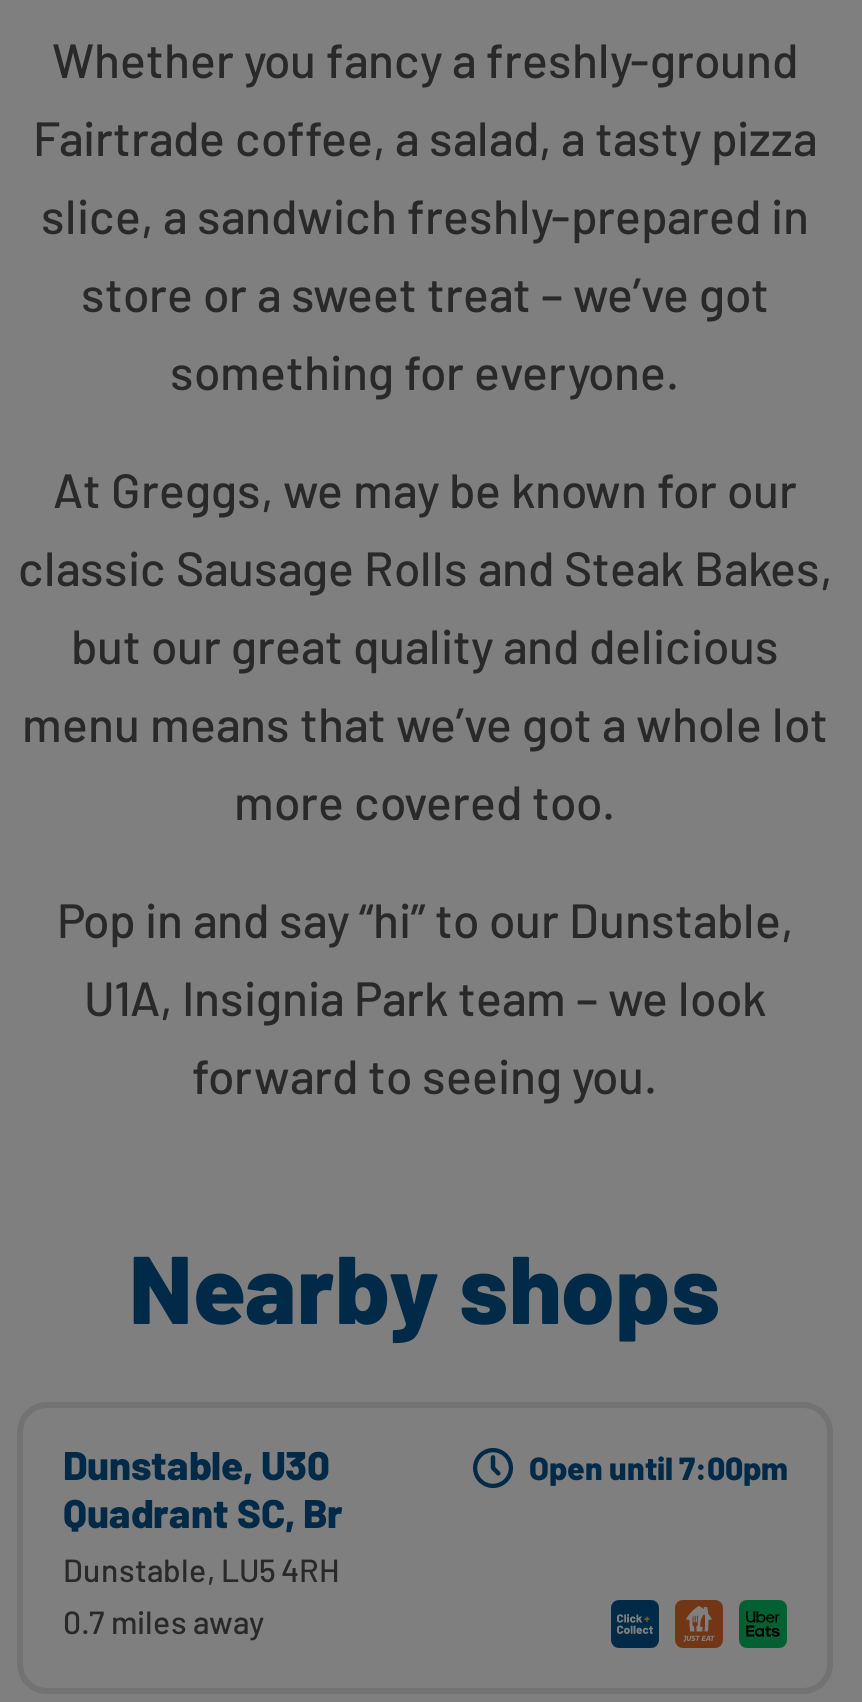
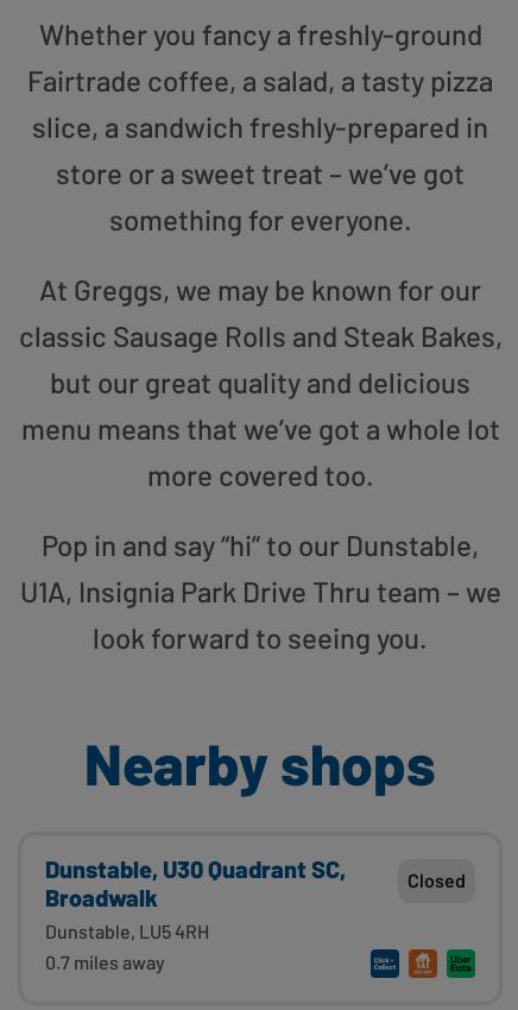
[84,968,766,1104] U1A, Insignia Park team – we look | forward to seeing you. -> [20,574,501,654] U1A, Insignia Park Drive Thru team – we | look forward to seeing you.
[63,1440,343,1536] Dunstable, U30 | Quadrant SC, Br -> [45,854,346,911] Dunstable, U30 Quadrant SC, | Broadwalk
[529,1448,787,1486] Open until 7:00pm -> [408,868,466,891] Closed

